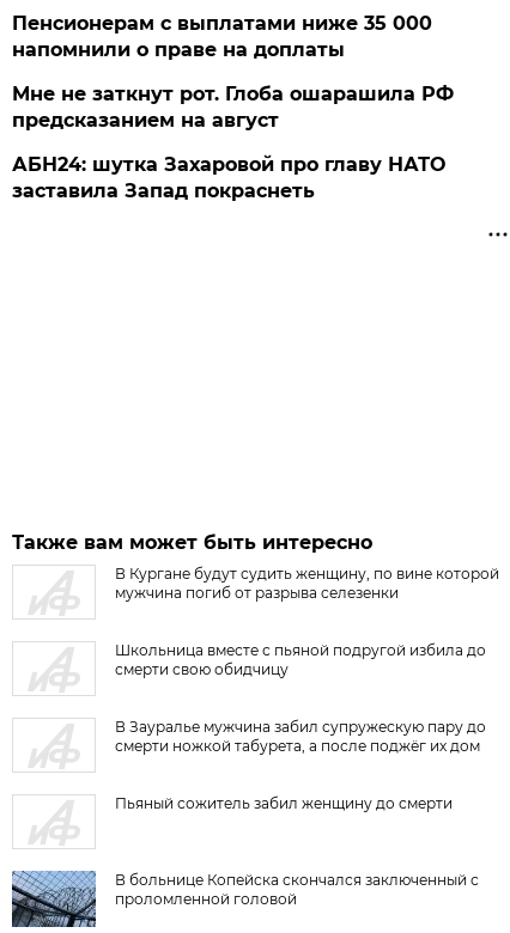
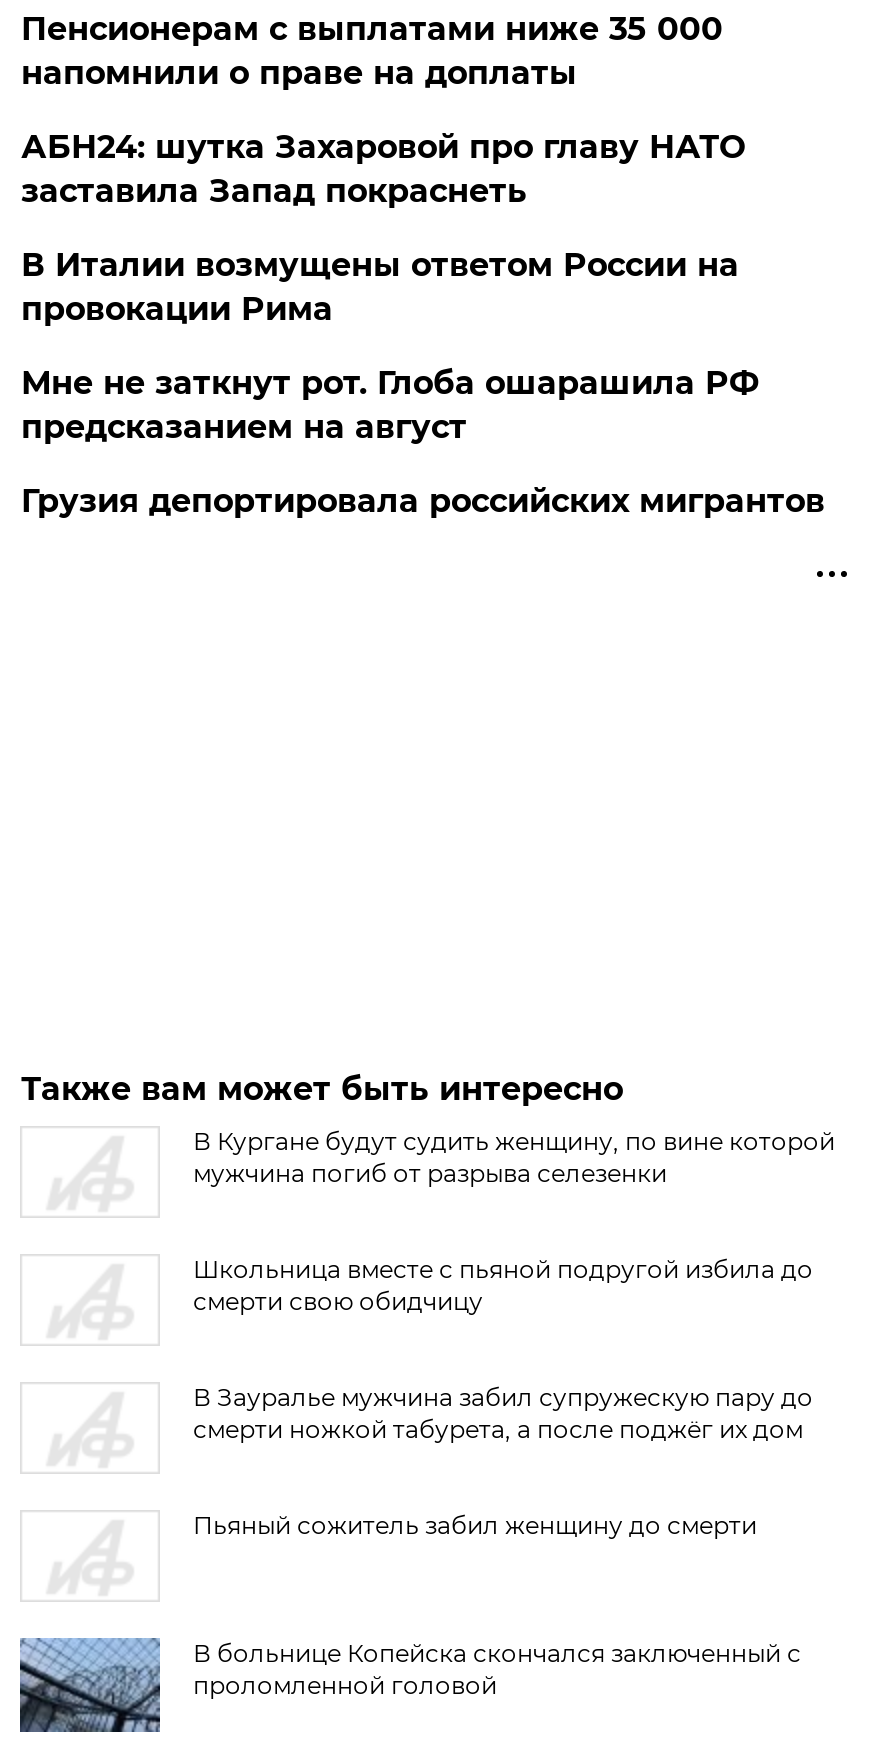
none -> [21,246,739,328] В Италии возмущены ответом России на | провокации Рима
moved [12,82,454,131] -> [21,364,759,446]: Мне не заткнут рот. Глоба ошарашила РФ | предсказанием на август
none -> [21,482,825,520] Грузия депортировала российских мигрантов
moved [12,153,446,202] -> [21,128,745,210]: АБН24: шутка Захаровой про главу НАТО | заставила Запад покраснеть

